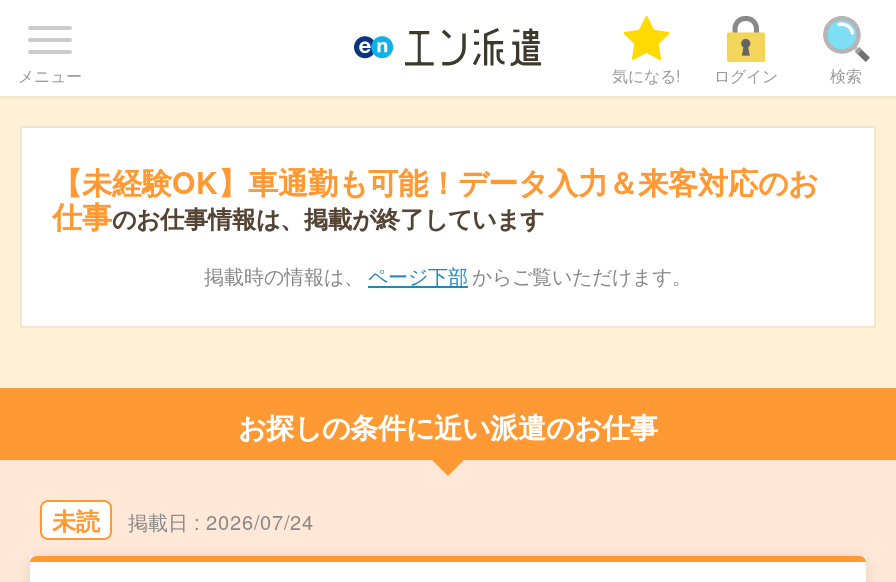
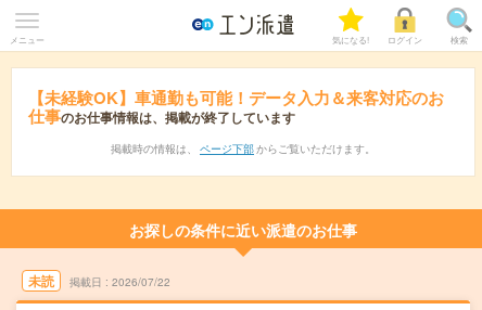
[206,508,314,536] 2026/07/24 -> [112,274,170,289] 2026/07/22

